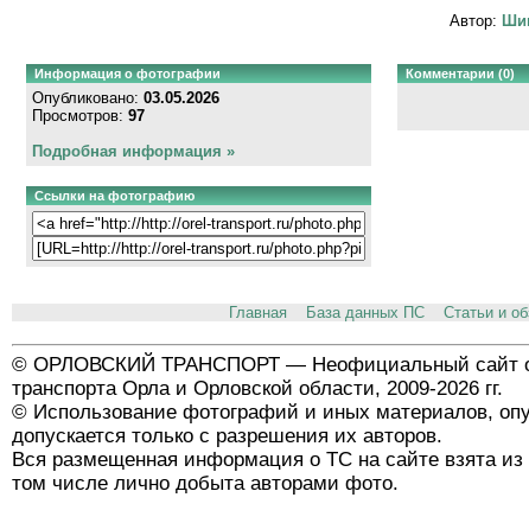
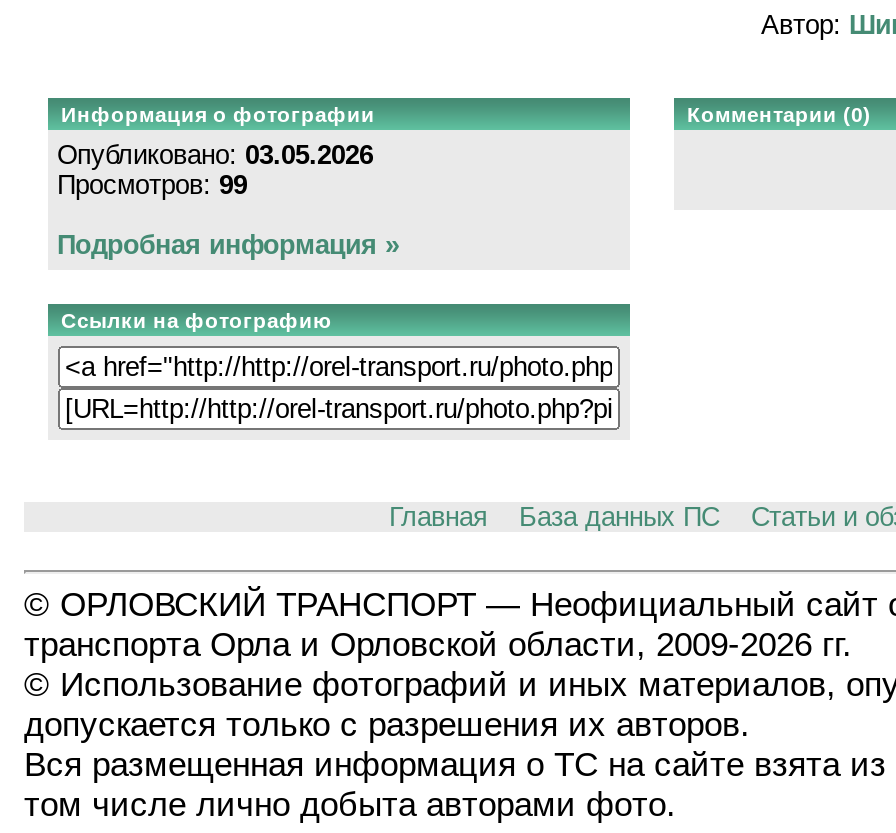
[31,107,144,125] Просмотров: 97 -> [57,170,247,200] Просмотров: 99

